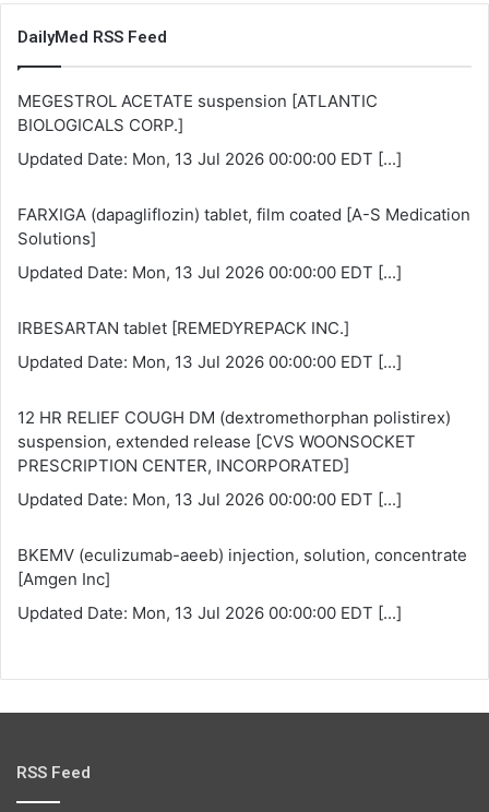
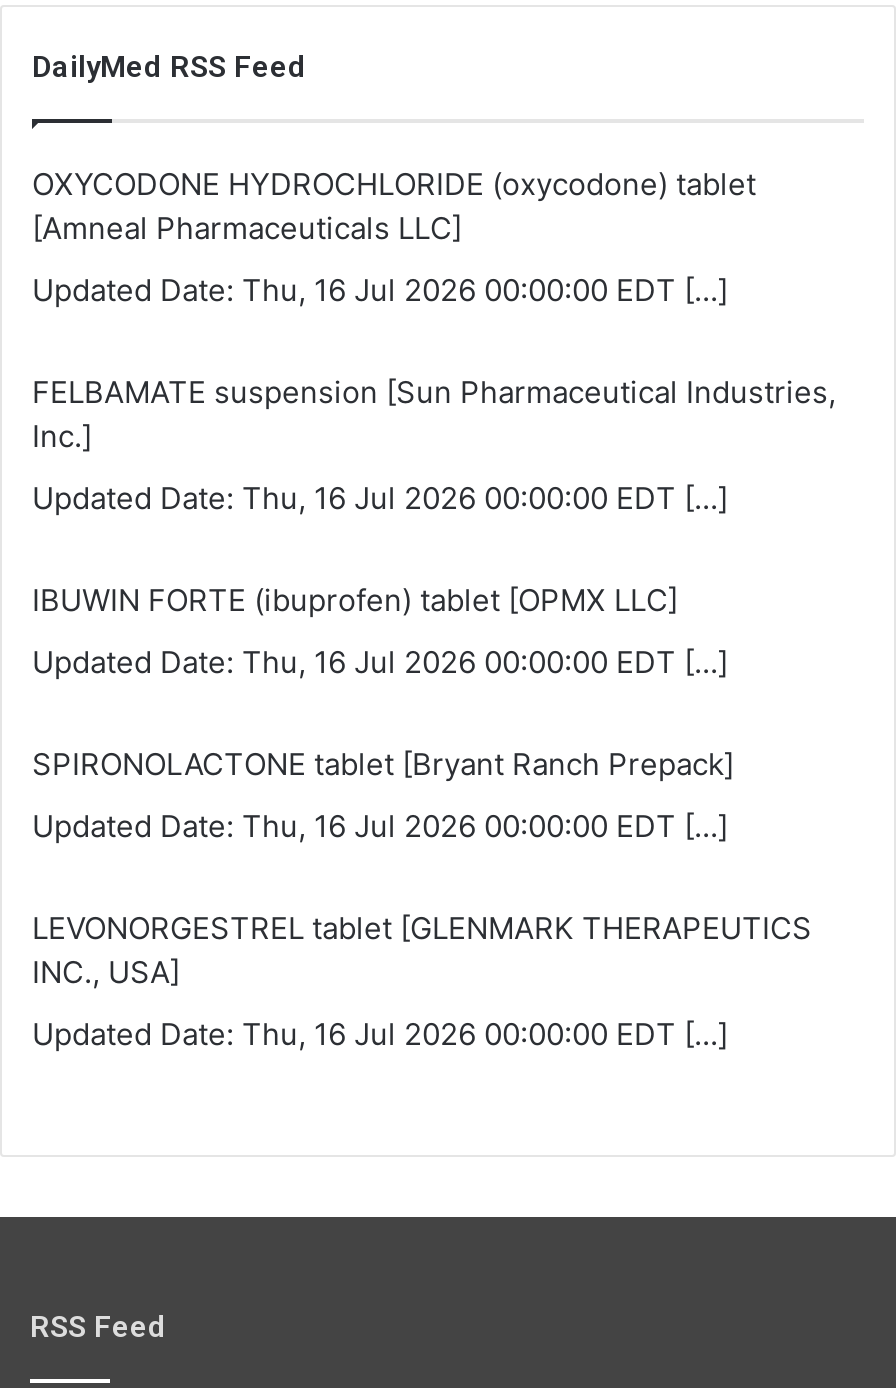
[17,90,378,135] MEGESTROL ACETATE suspension [ATLANTIC | BIOLOGICALS CORP.] -> [32,165,756,247] OXYCODONE HYDROCHLORIDE (oxycodone) tablet | [Amneal Pharmaceuticals LLC]
[17,149,402,169] Updated Date: Mon, 13 Jul 2026 00:00:00 EDT [...] -> [32,272,728,310] Updated Date: Thu, 16 Jul 2026 00:00:00 EDT [...]
[17,204,470,249] FARXIGA (dapagliflozin) tablet, film coated [A-S Medication | Solutions] -> [32,373,836,455] FELBAMATE suspension [Sun Pharmaceutical Industries, | Inc.]
[17,262,402,283] Updated Date: Mon, 13 Jul 2026 00:00:00 EDT [...] -> [32,480,728,518] Updated Date: Thu, 16 Jul 2026 00:00:00 EDT [...]
[17,317,349,338] IRBESARTAN tablet [REMEDYREPACK INC.] -> [32,581,678,619] IBUWIN FORTE (ibuprofen) tablet [OPMX LLC]
[17,352,402,372] Updated Date: Mon, 13 Jul 2026 00:00:00 EDT [...] -> [32,644,728,682] Updated Date: Thu, 16 Jul 2026 00:00:00 EDT [...]
[17,407,451,476] 12 HR RELIEF COUGH DM (dextromethorphan polistirex) | suspension, extended release [CVS WOONSOCKET | PRESCRIPTION CENTER, INCORPORATED] -> [32,745,734,783] SPIRONOLACTONE tablet [Bryant Ranch Prepack]
[17,489,402,510] Updated Date: Mon, 13 Jul 2026 00:00:00 EDT [...] -> [32,808,728,846] Updated Date: Thu, 16 Jul 2026 00:00:00 EDT [...]
[17,544,467,589] BKEMV (eculizumab-aeeb) injection, solution, concentrate | [Amgen Inc] -> [32,909,812,991] LEVONORGESTREL tablet [GLENMARK THERAPEUTICS | INC., USA]
[17,603,402,624] Updated Date: Mon, 13 Jul 2026 00:00:00 EDT [...] -> [32,1016,728,1054] Updated Date: Thu, 16 Jul 2026 00:00:00 EDT [...]

